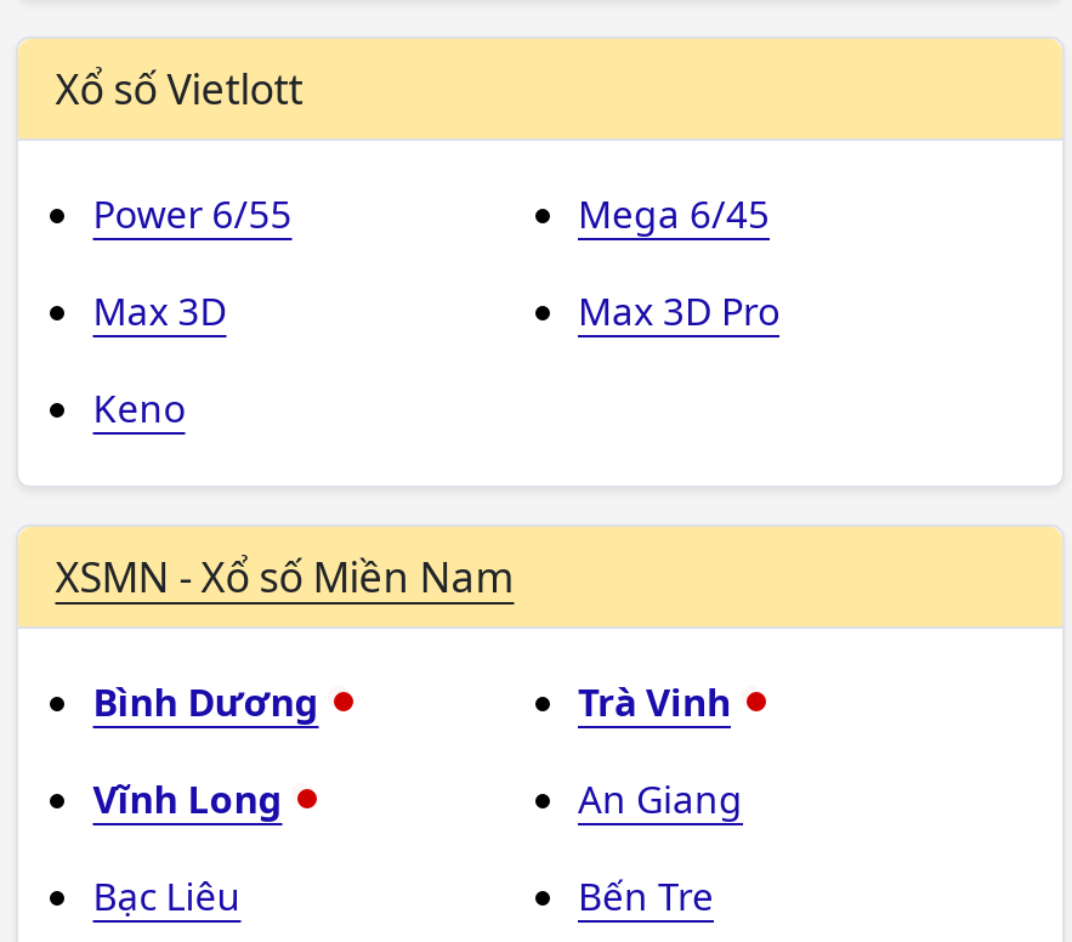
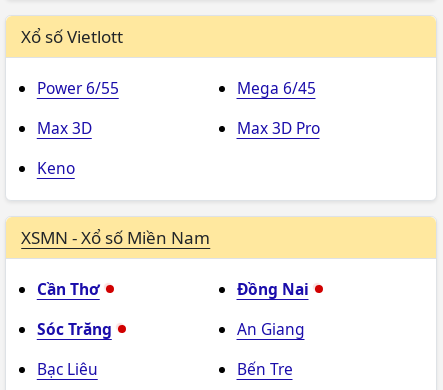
[93,675,731,728] Bình Dương | Trà Vinh -> [37,278,308,300] Cần Thơ | Đồng Nai
[93,772,282,825] Vĩnh Long -> [37,318,112,340] Sóc Trăng

